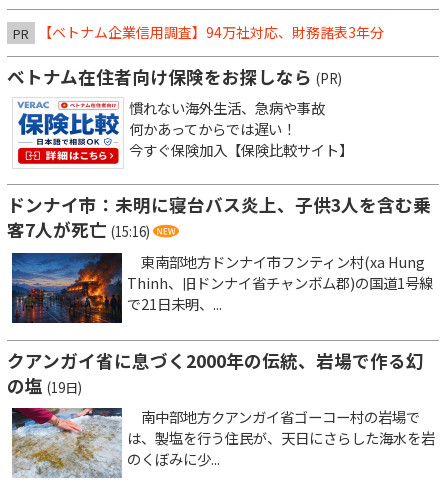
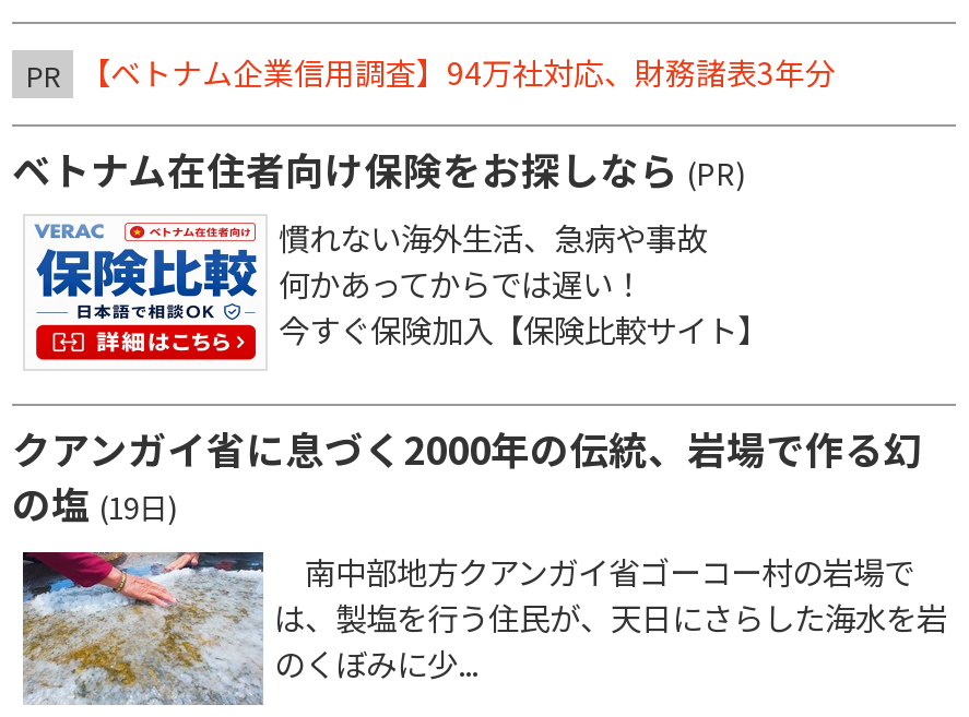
[7,192,433,324] [image] | ドンナイ市：未明に寝台バス炎上、子供3人を含む乗 | 客7人が死亡 (15:16) | 東南部地方ドンナイ市フンティン村(xa Hung | Thinh、旧ドンナイ省チャンボム郡)の国道1号線 | で21日未明、... -> none

